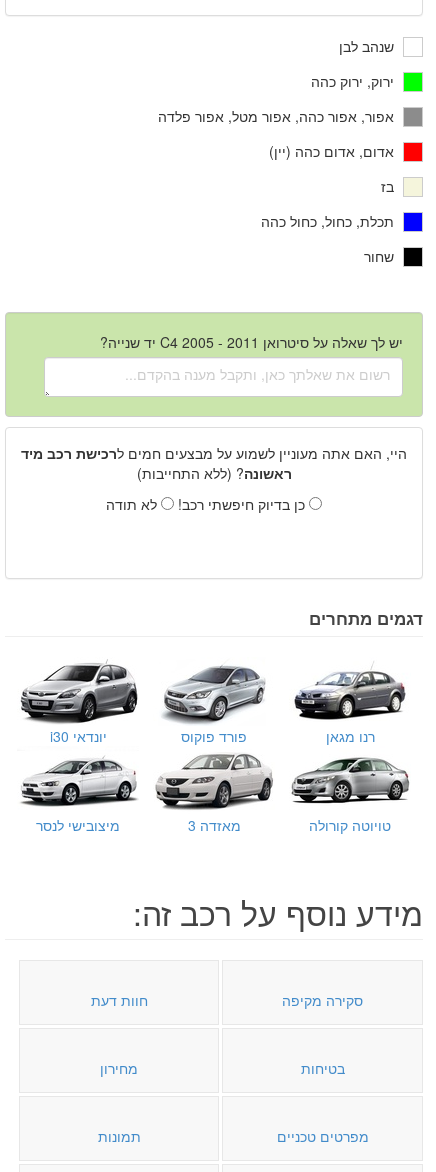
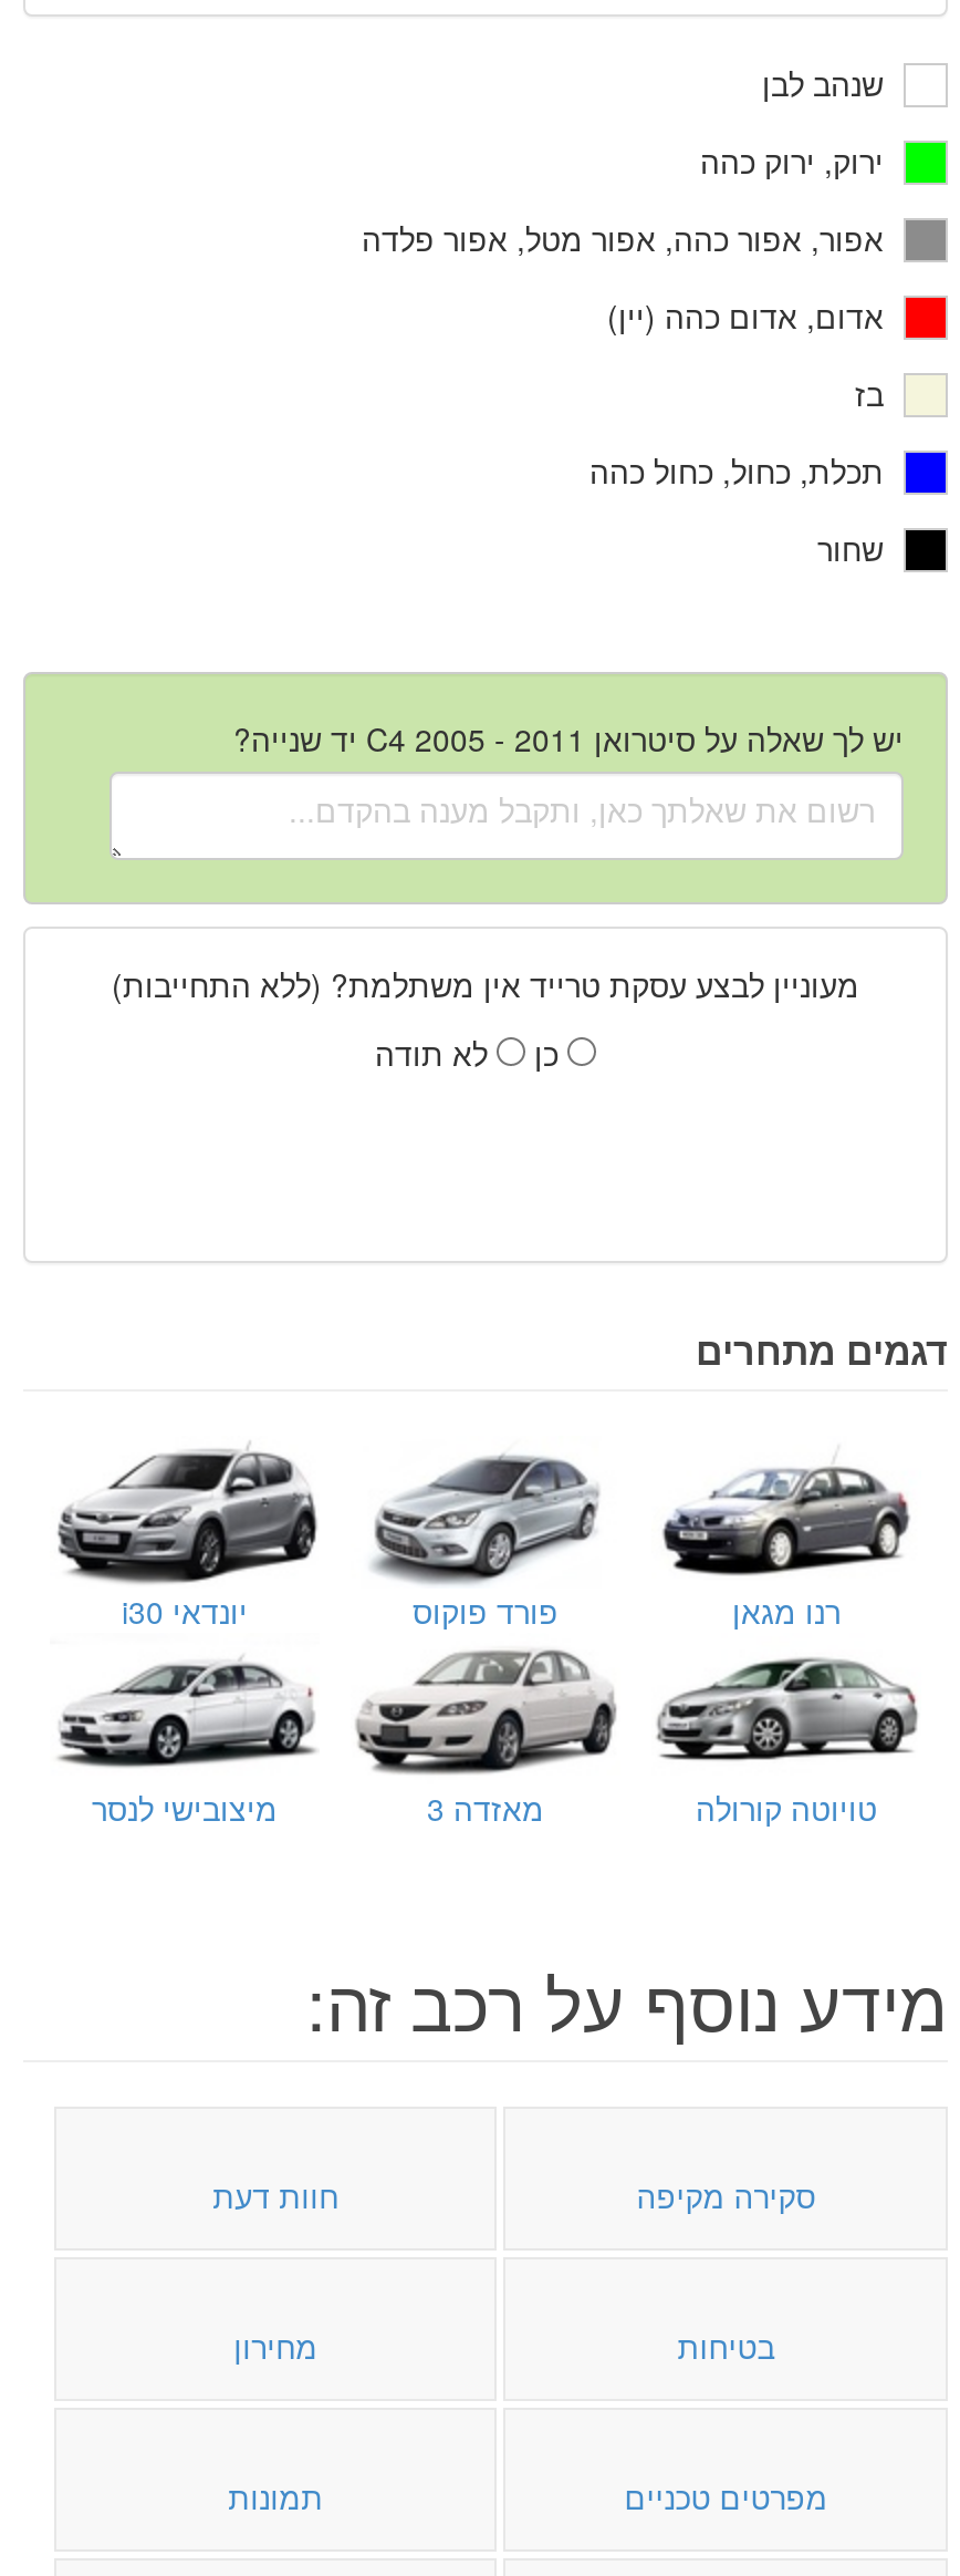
[21,443,407,483] היי, האם אתה מעוניין לשמוע על מבצעים חמים לרכישת רכב מיד | ראשונה? (ללא התחייבות) -> [112,961,859,1005] מעוניין לבצע עסקת טרייד אין משתלמת? (ללא התחייבות)
moved [106,494,161,514] -> [375,1030,497,1074]: לא תודה
[178,494,309,514] כן בדיוק חיפשתי רכב! -> [534,1030,567,1074] כן

